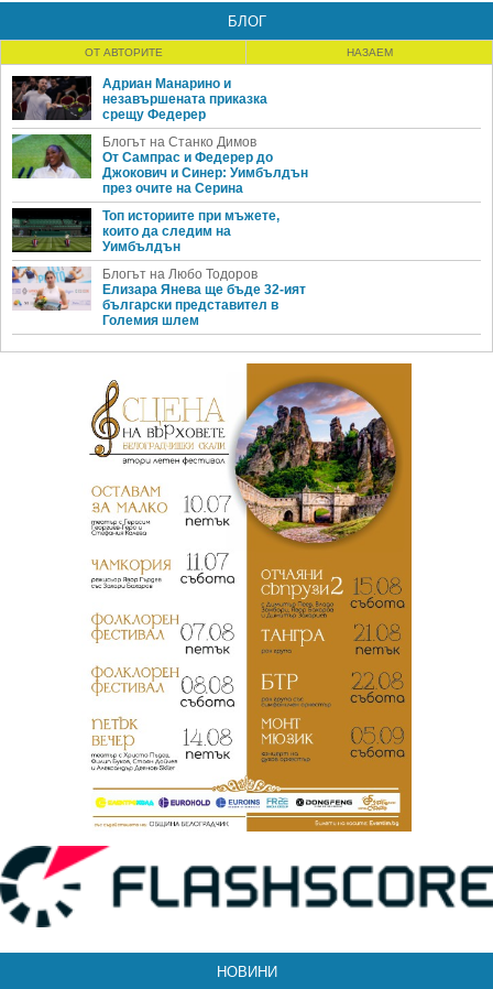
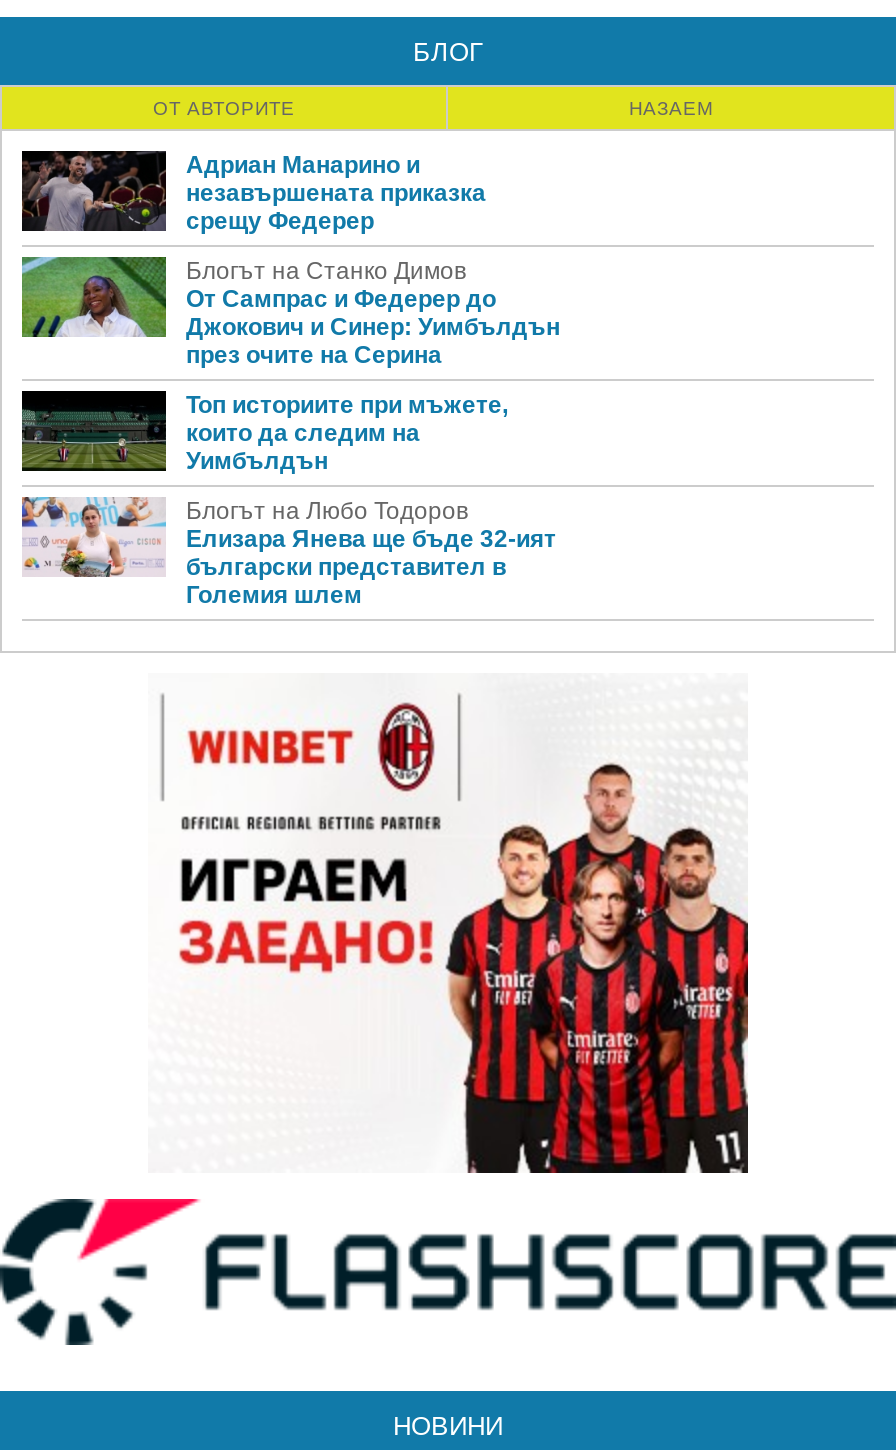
[89,362,413,833] [image] -> [160,673,750,1175] [image]

